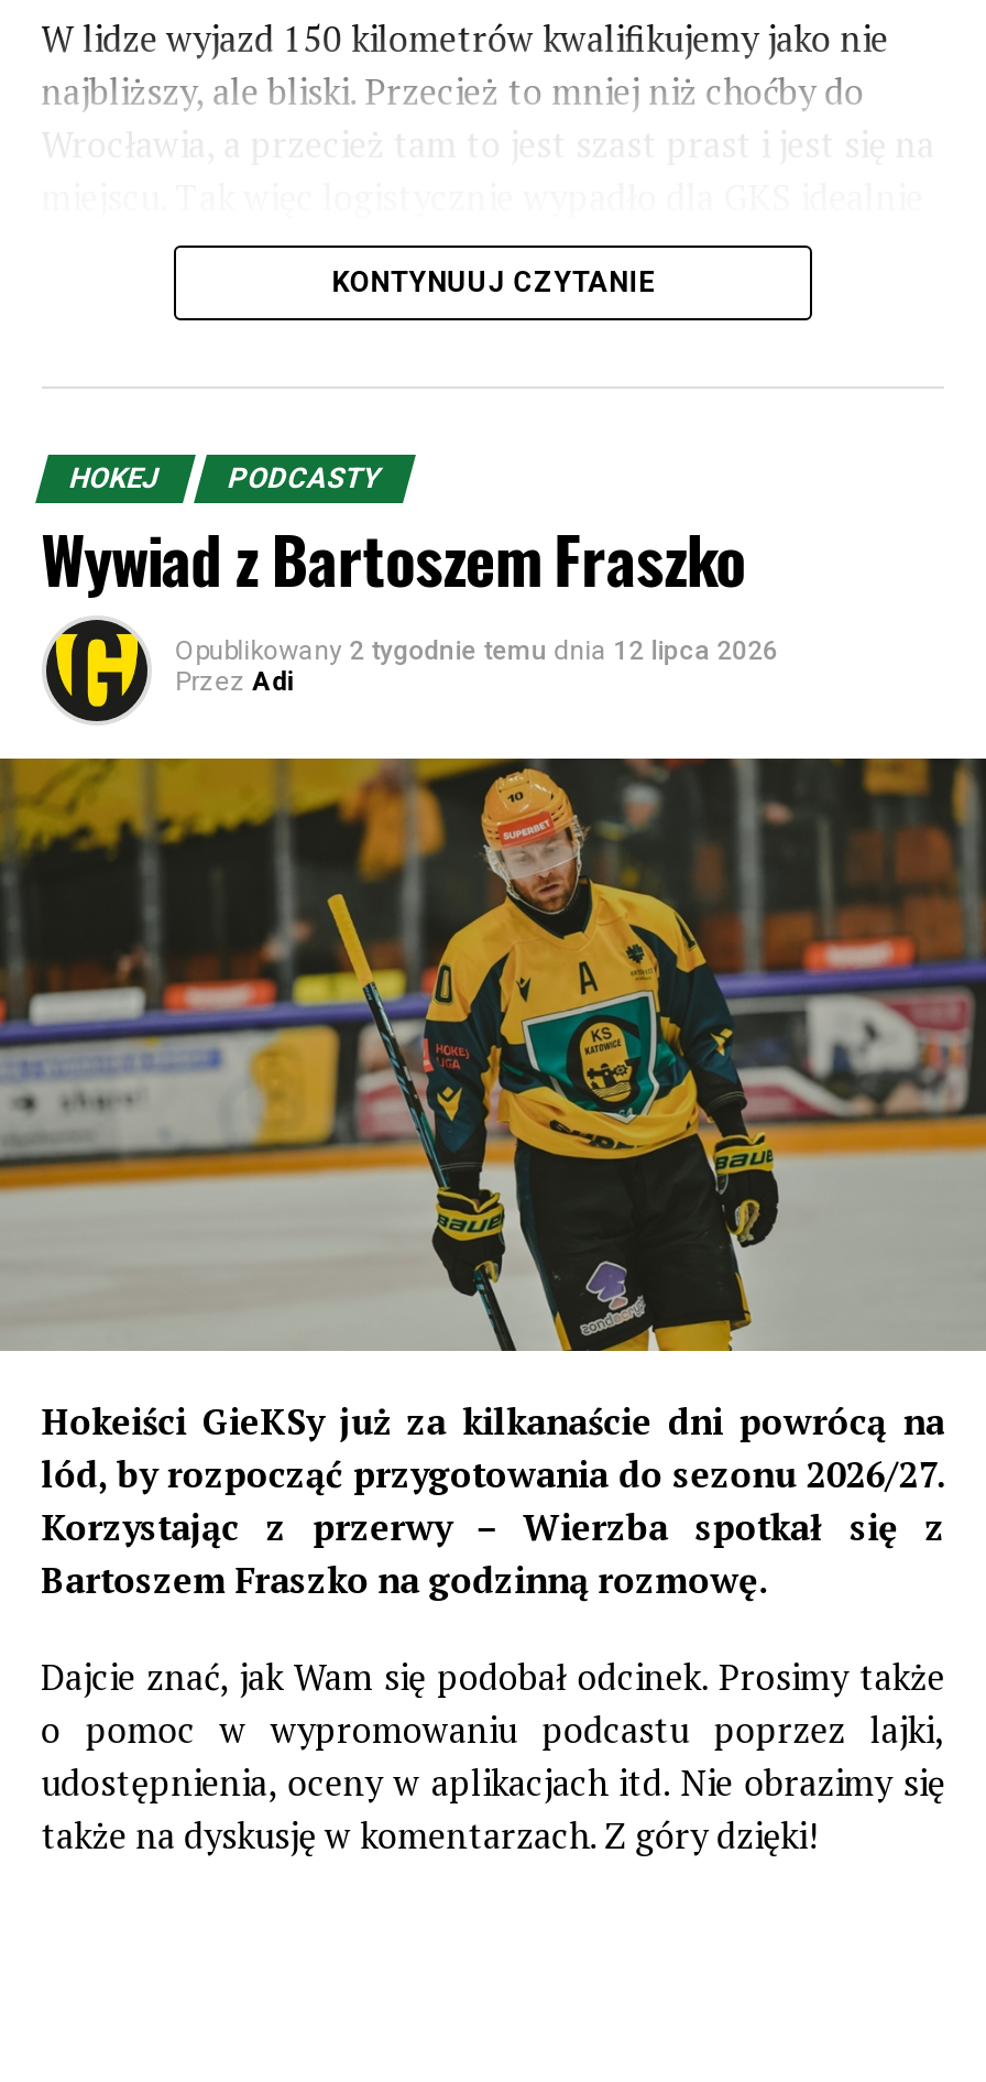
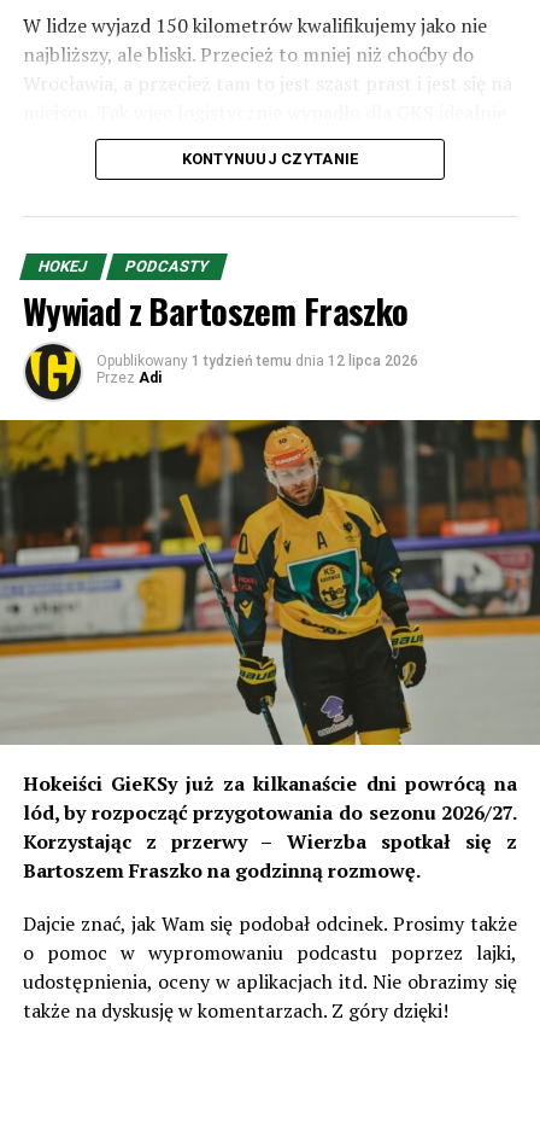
[175,635,778,666] Opublikowany 2 tygodnie temu dnia 12 lipca 2026 -> [96,352,418,369] Opublikowany 1 tydzień temu dnia 12 lipca 2026

